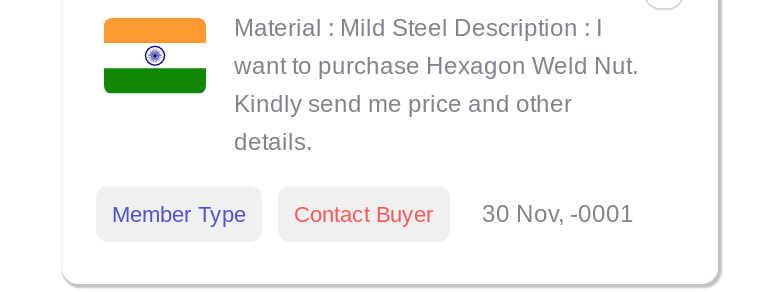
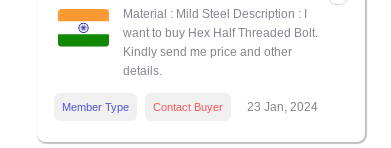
[234,52,638,80] want to purchase Hexagon Weld Nut. -> [123,26,318,40] want to buy Hex Half Threaded Bolt.
[112,200,634,228] Member Type Contact Buyer 30 Nov, -0001 -> [62,100,318,114] Member Type Contact Buyer 23 Jan, 2024

